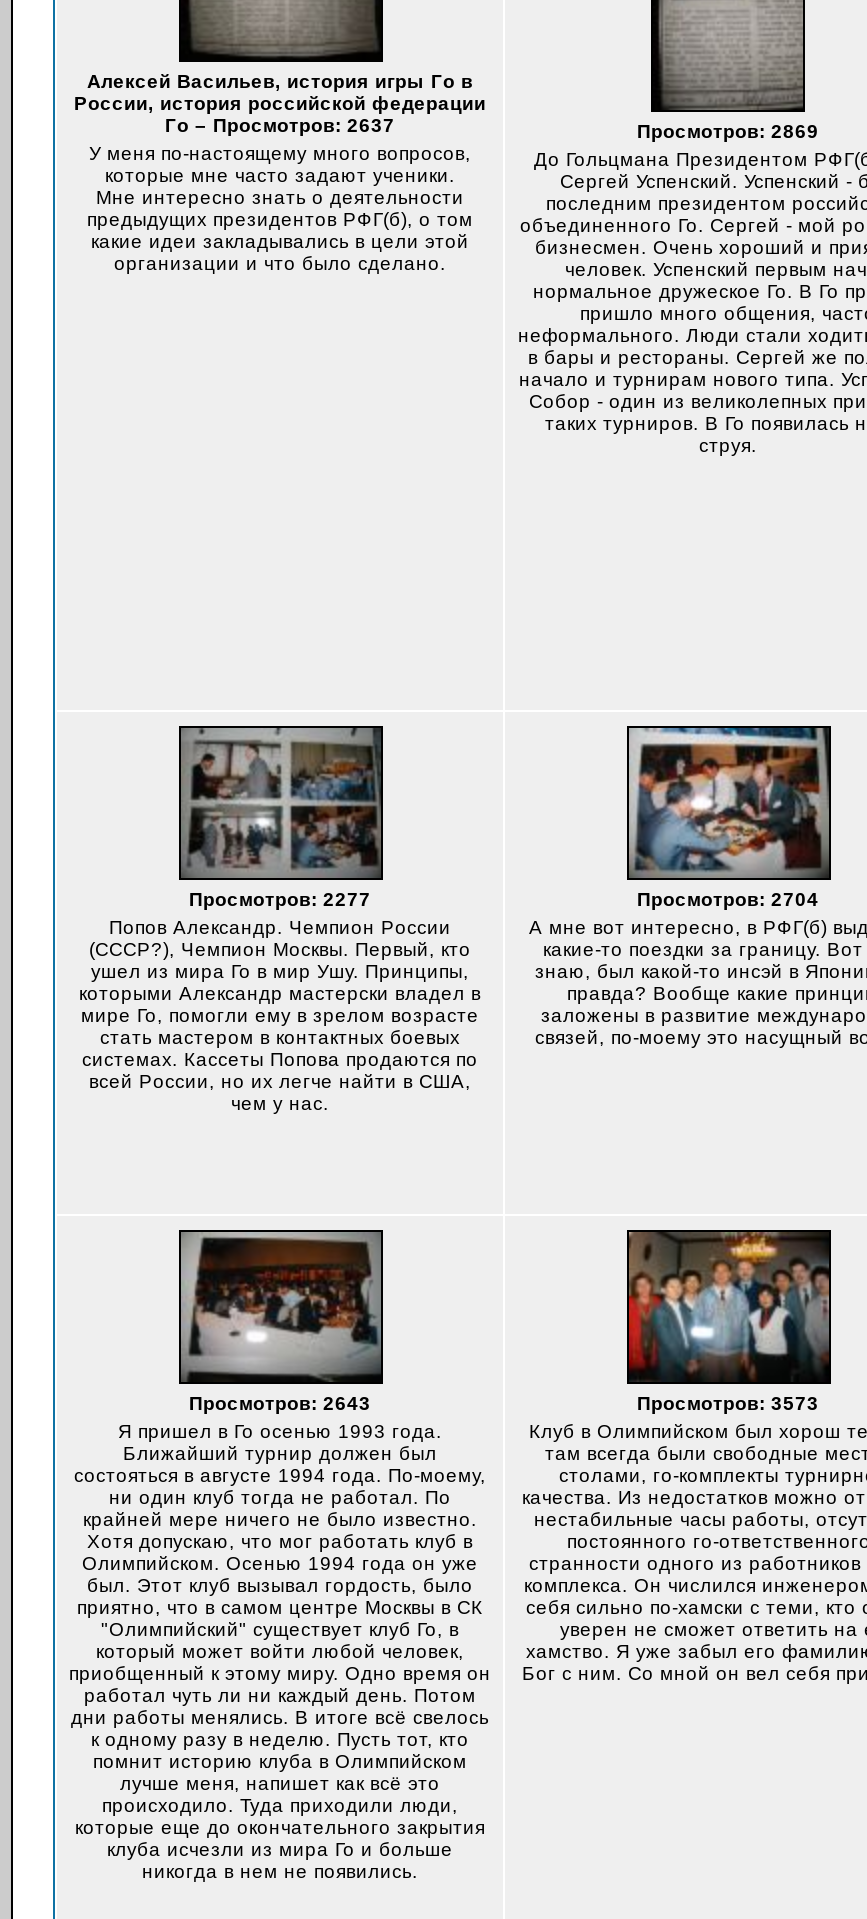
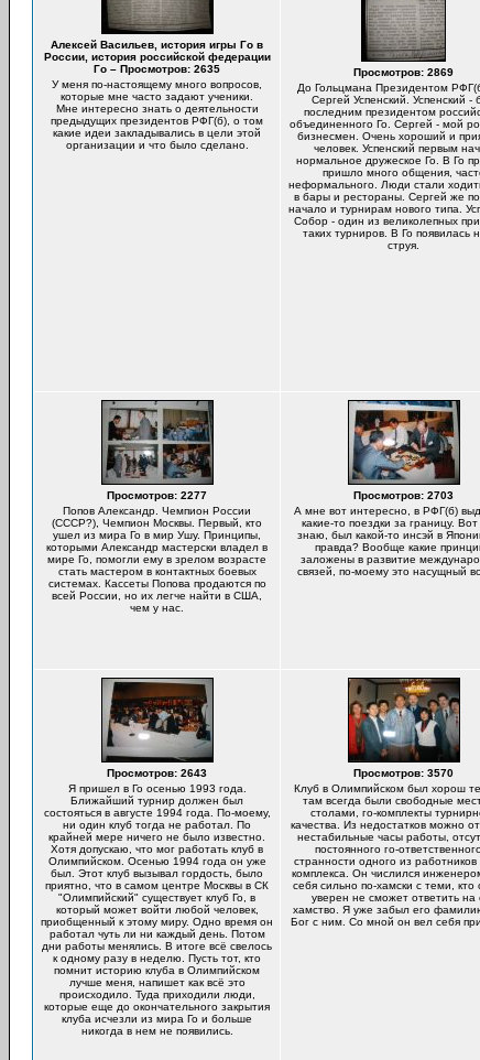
[165,114,395,136] Го – Просмотров: 2637 -> [94,63,220,75] Го – Просмотров: 2635
[637,888,819,910] Просмотров: 2704 -> [353,489,454,501] Просмотров: 2703
[637,1392,819,1414] Просмотров: 3573 -> [353,767,454,779] Просмотров: 3570

